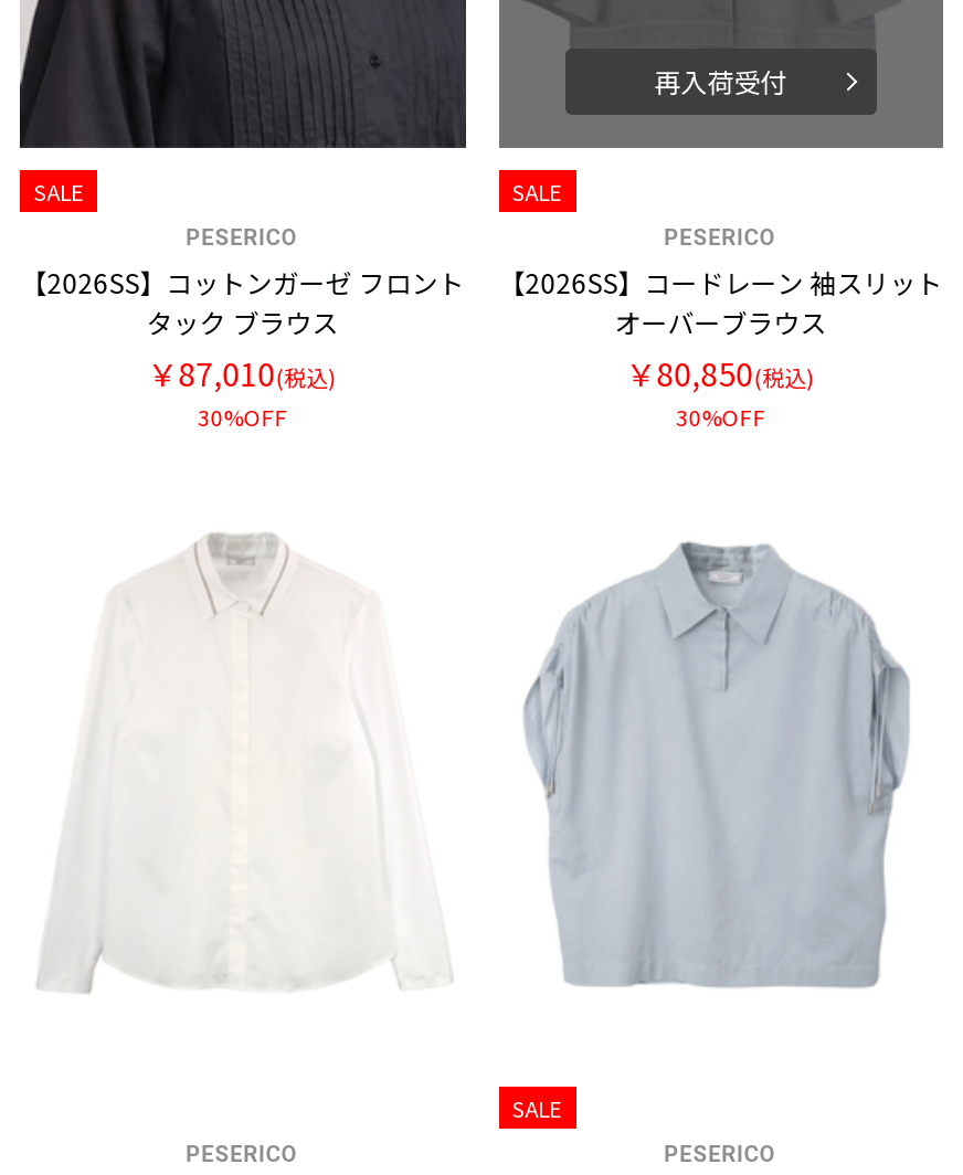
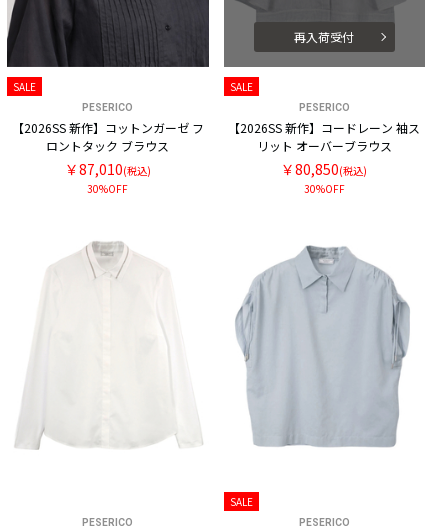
[20,262,464,340] 【2026SS】コットンガーゼ フロント | タック ブラウス -> [12,119,204,154] 【2026SS 新作】コットンガーゼ フ | ロントタック ブラウス
[499,262,943,340] 【2026SS】コードレーン 袖スリット | オーバーブラウス -> [228,119,420,154] 【2026SS 新作】コードレーン 袖ス | リット オーバーブラウス

